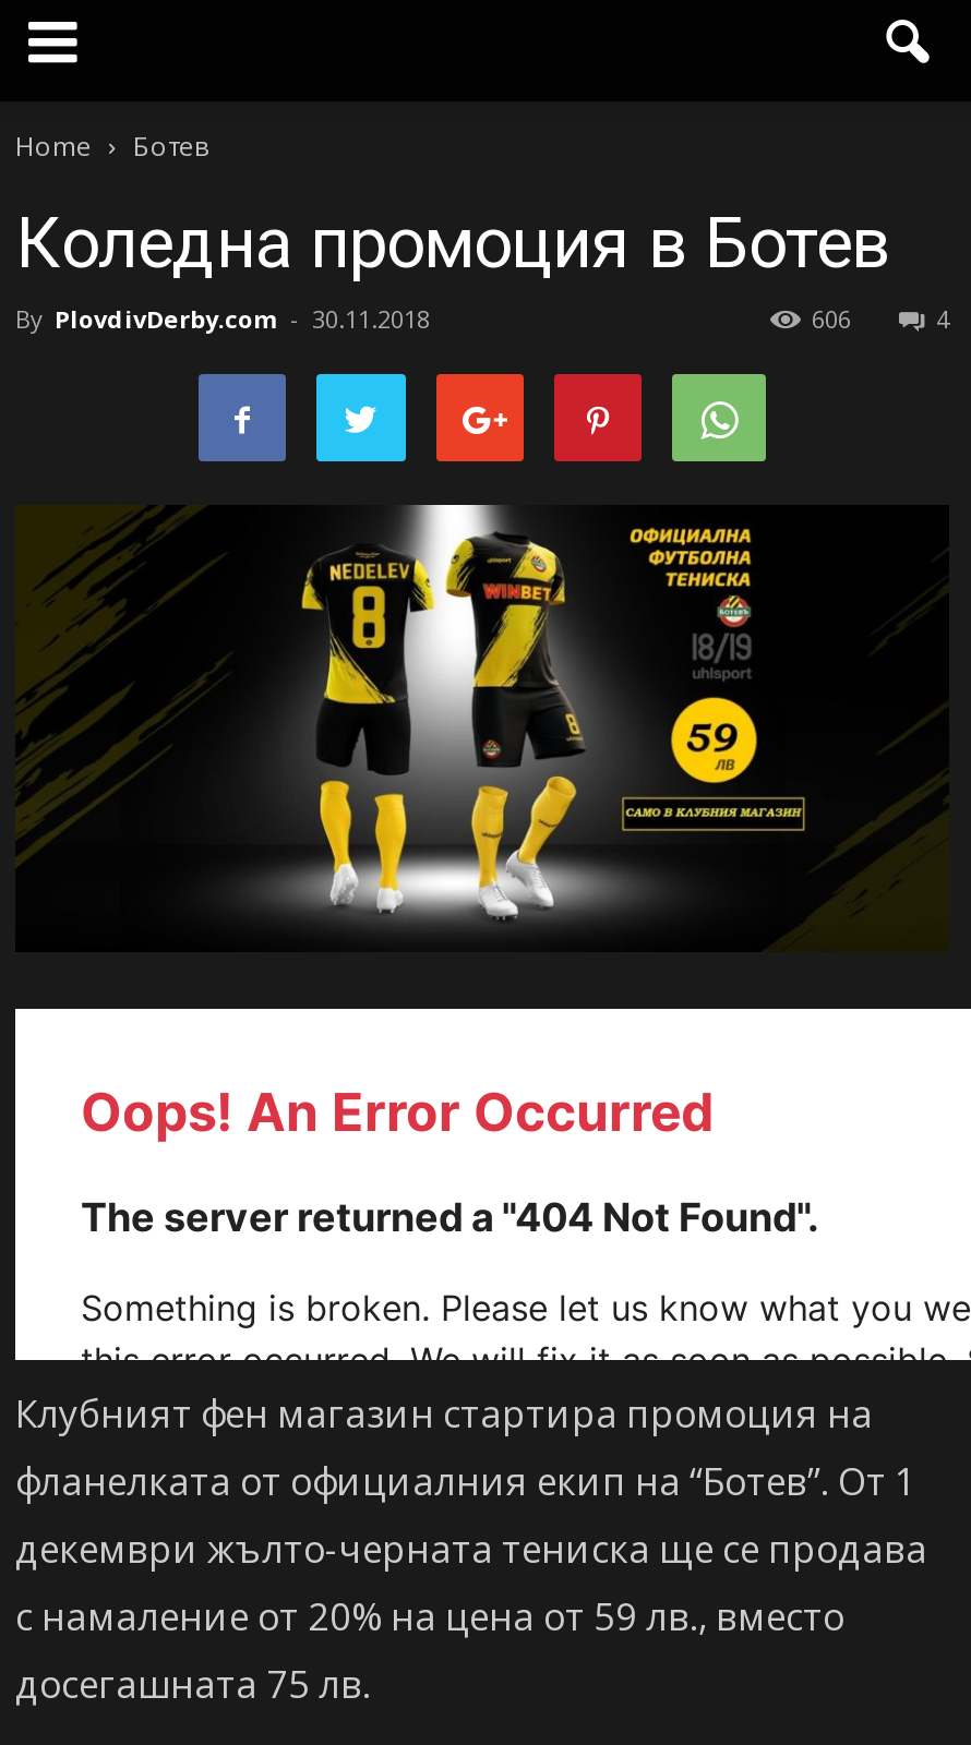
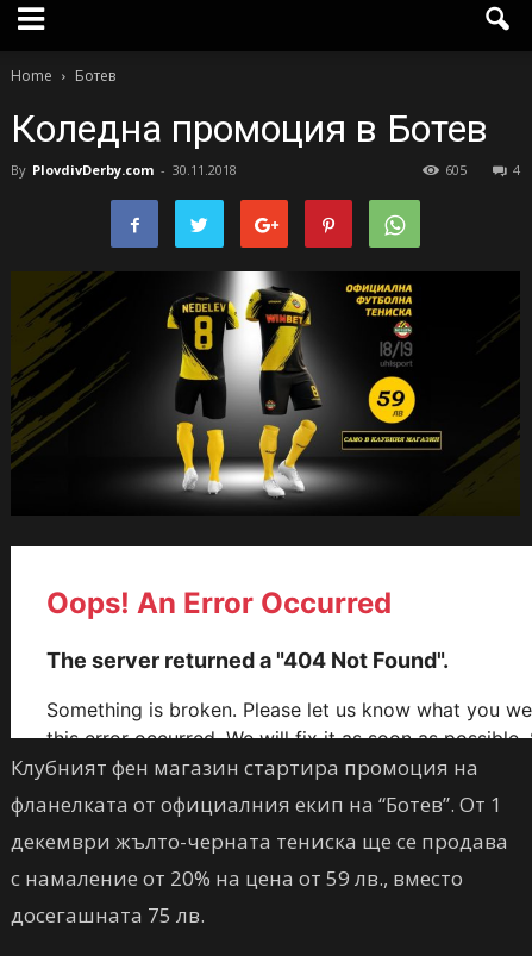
[812,302,851,335] 606 -> [445,161,467,179] 605

